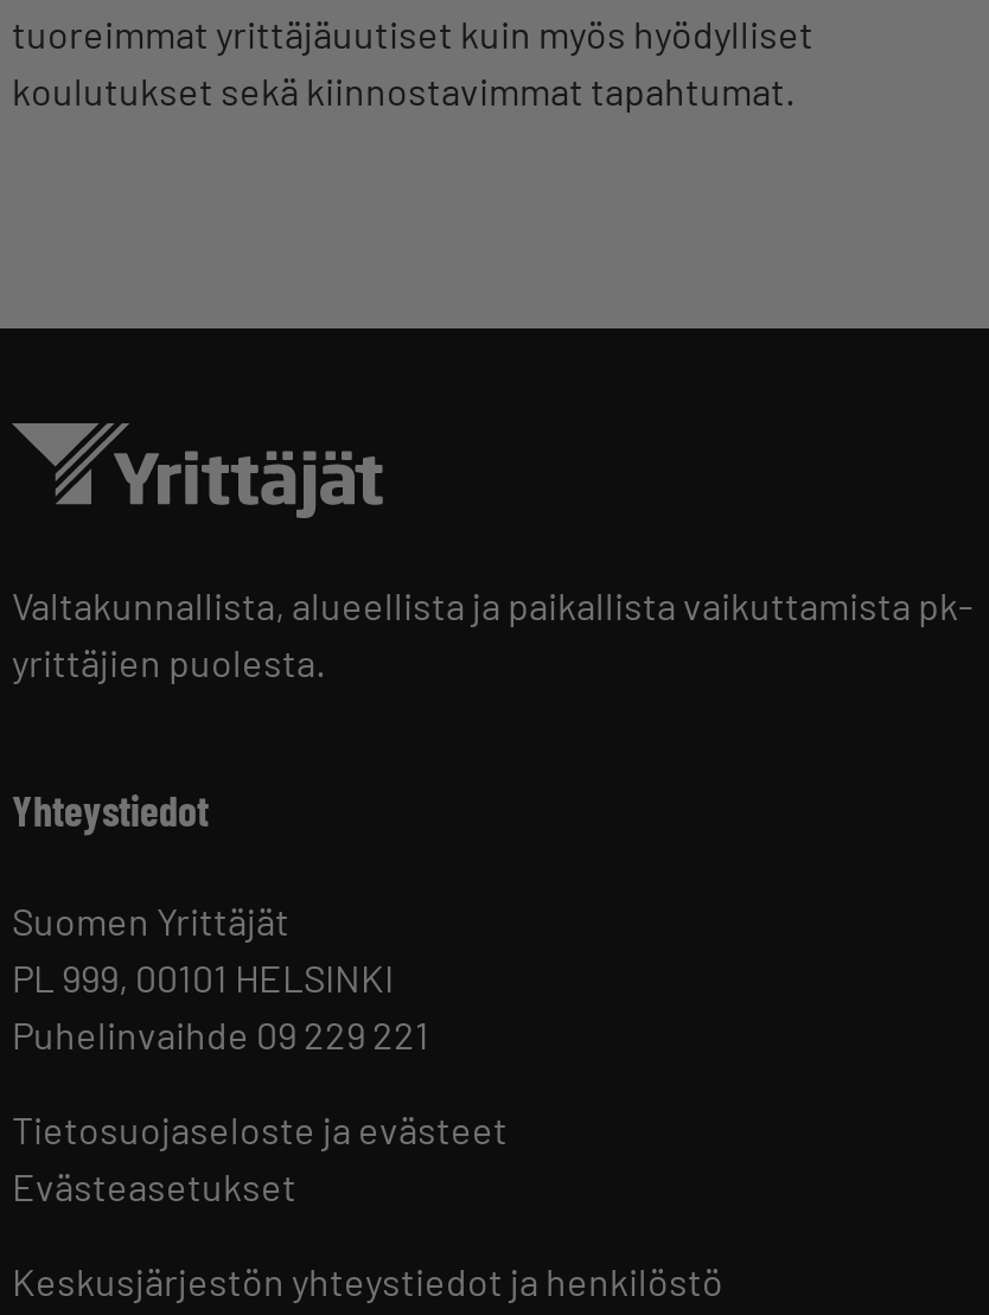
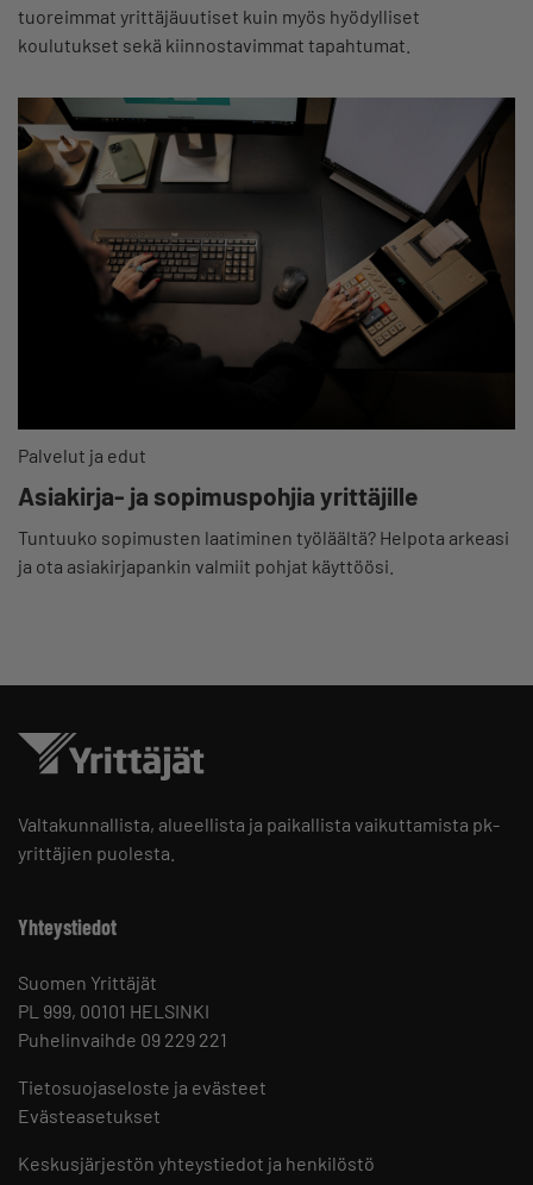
none -> [17,96,516,577] [image] | Palvelut ja edut | Asiakirja- ja sopimuspohjia yrittäjille | Tuntuuko sopimusten laatiminen työläältä? Helpota arkeasi | ja ota asiakirjapankin valmiit pohjat käyttöösi.

